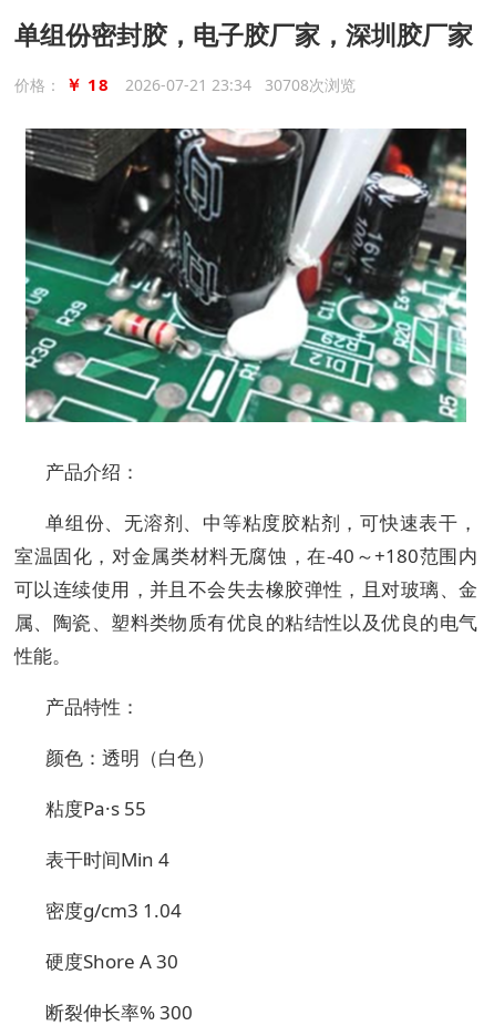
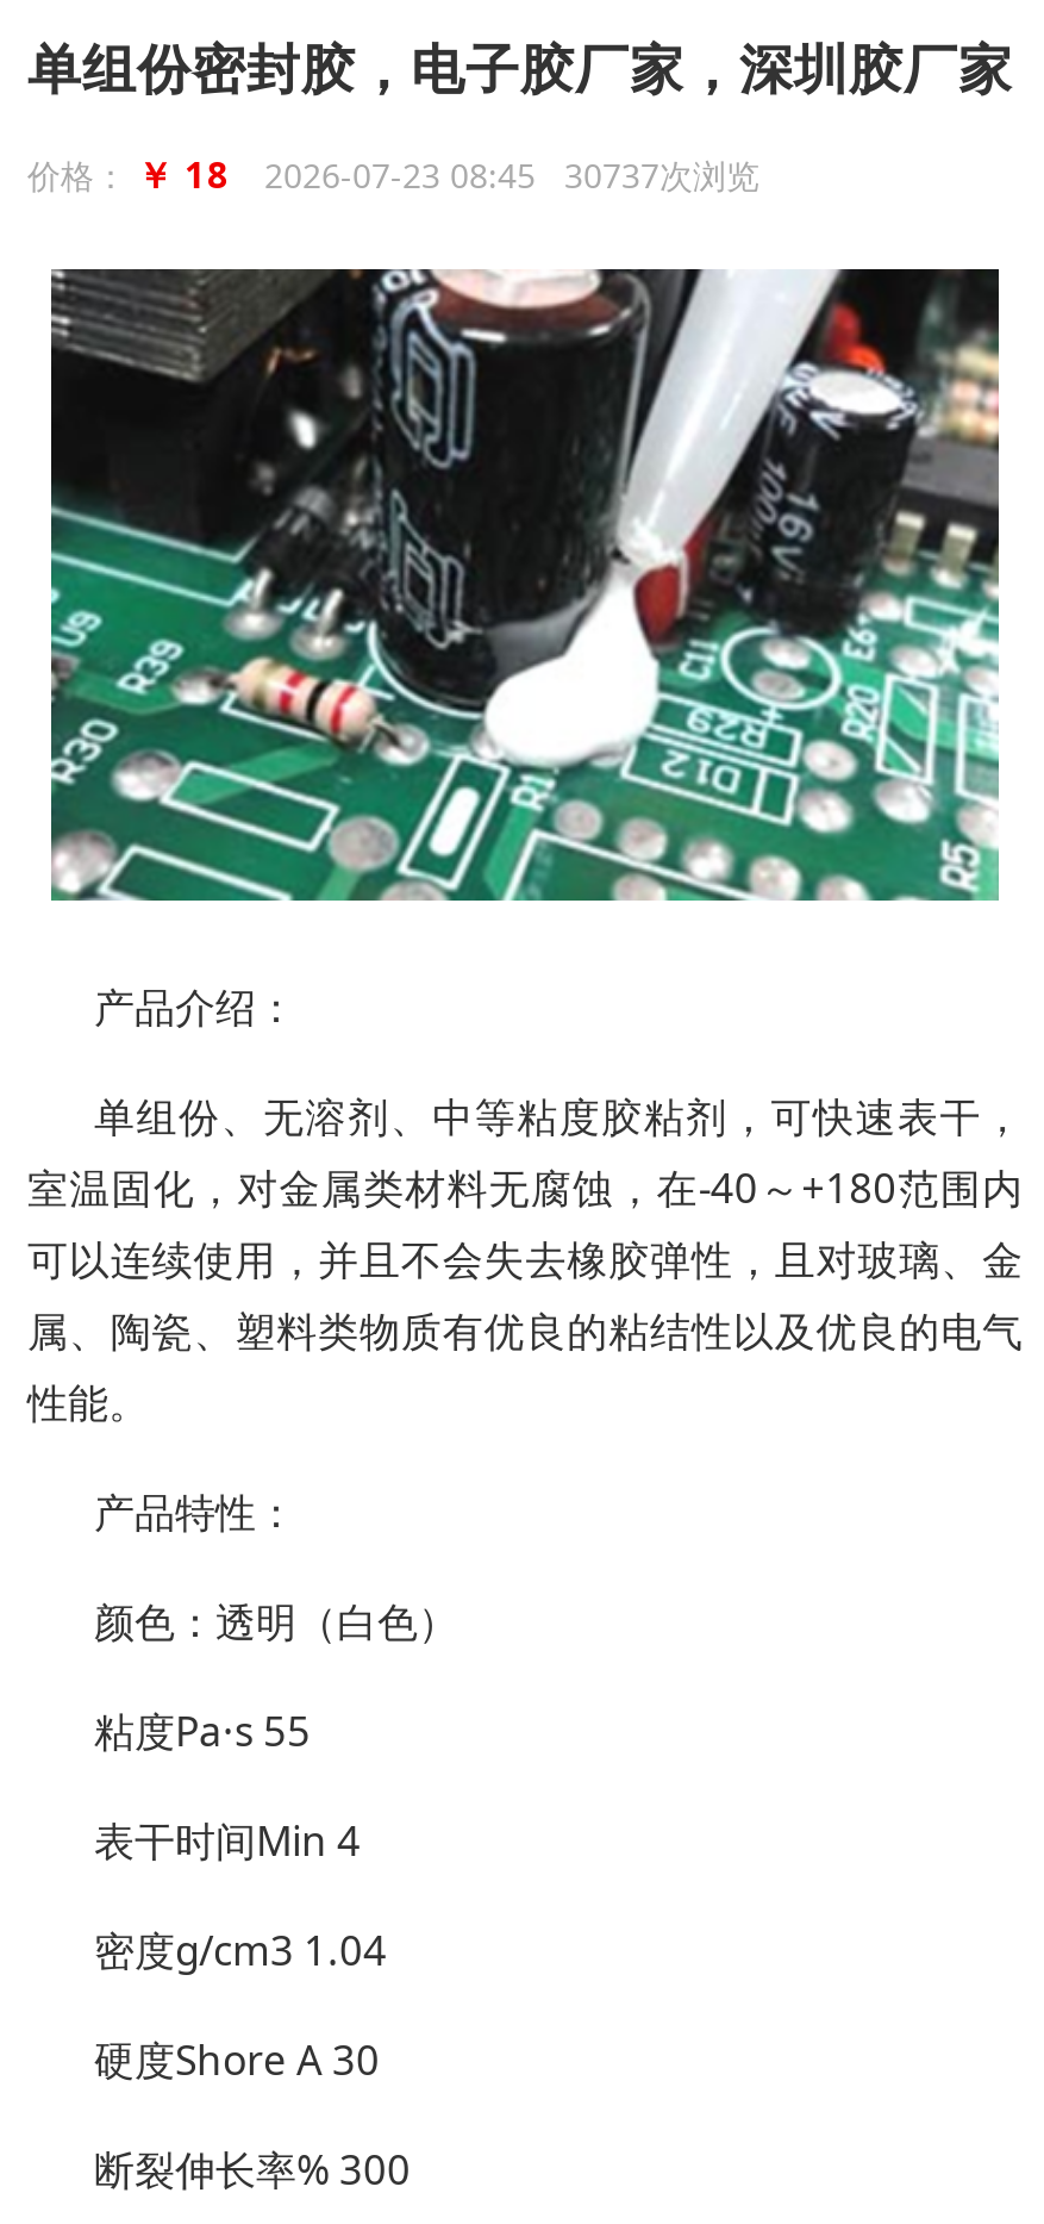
[14,73,355,95] 价格：￥ 18 2026-07-21 23:34 30708次浏览 -> [27,150,759,198] 价格：￥ 18 2026-07-23 08:45 30737次浏览

